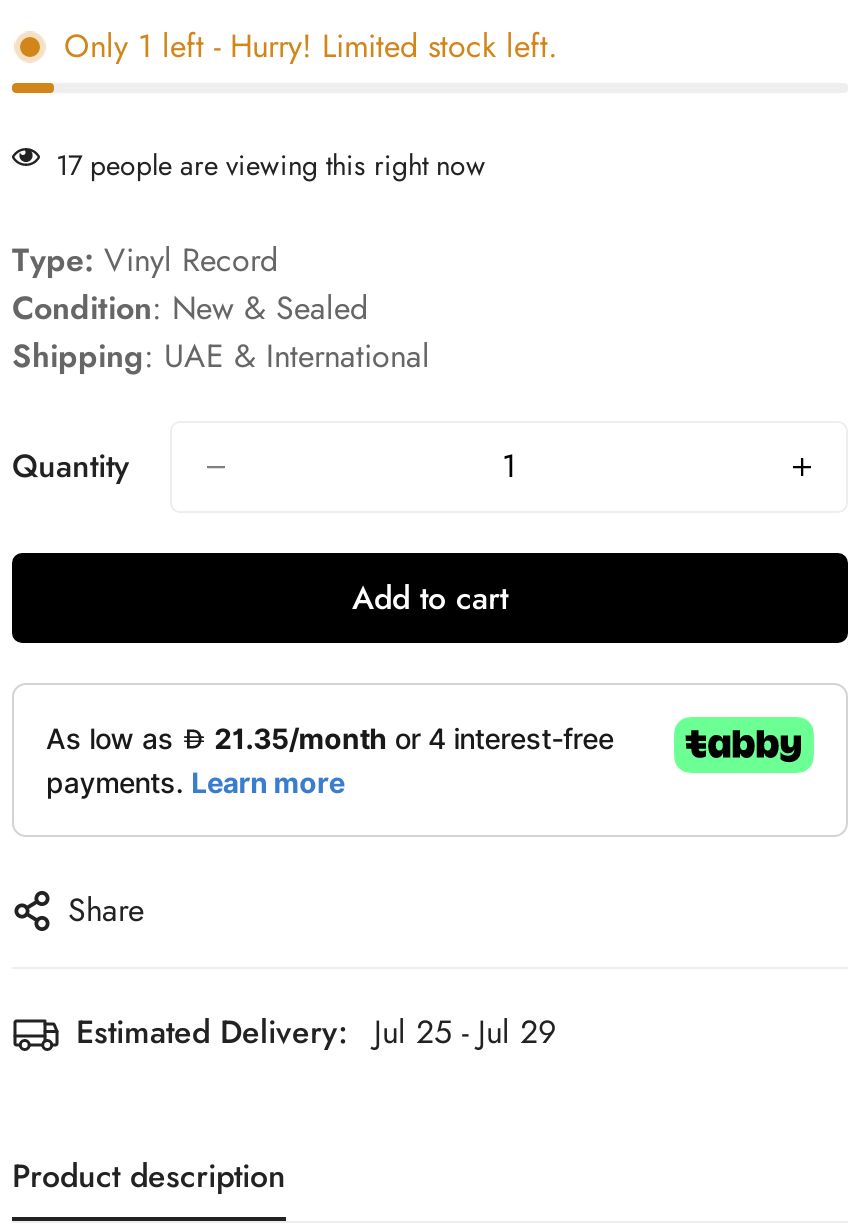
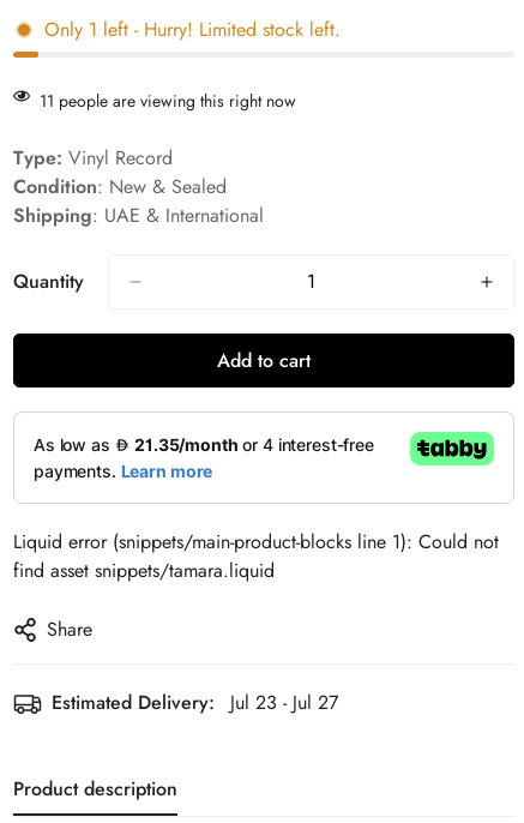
[56,145,486,185] 17 people are viewing this right now -> [40,89,296,113] 11 people are viewing this right now
none -> [13,528,499,584] Liquid error (snippets/main-product-blocks line 1): Could not | find asset snippets/tamara.liquid
[76,1009,556,1055] Estimated Delivery: Jul 25 - Jul 29 -> [52,689,338,716] Estimated Delivery: Jul 23 - Jul 27

